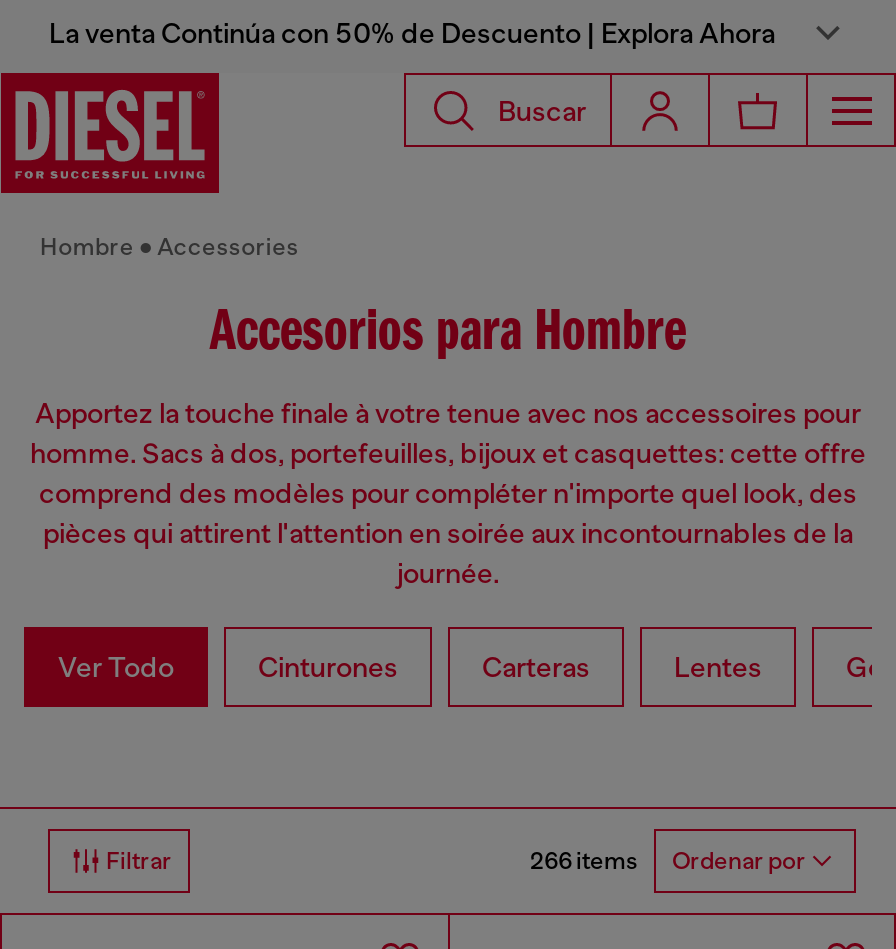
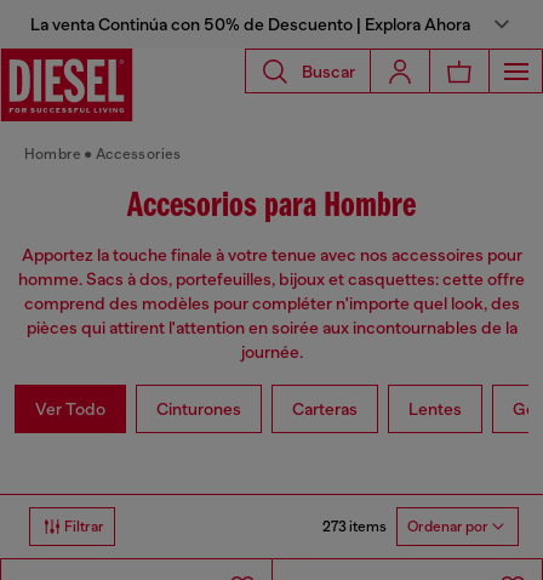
[530,847,806,876] 266 items Ordenar por -> [322,518,488,536] 273 items Ordenar por

